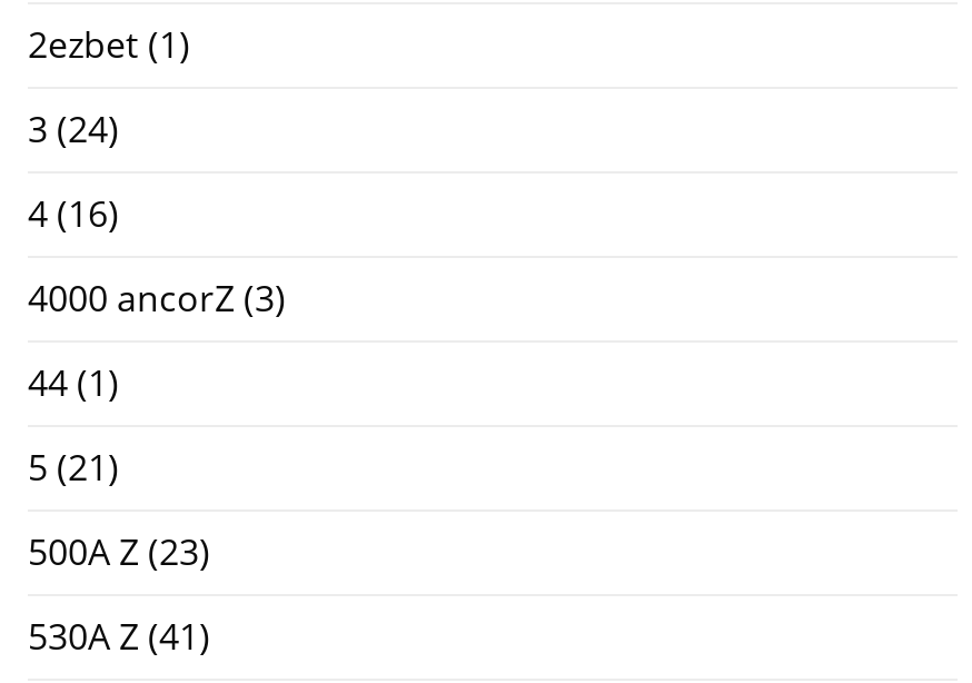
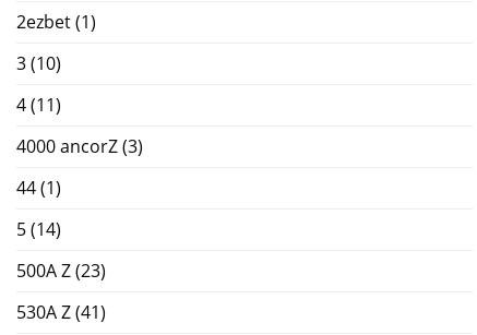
[28,105,119,154] 3 (24) -> [16,52,61,76] 3 (10)
[28,190,119,238] 4 (16) -> [16,93,61,117] 4 (11)
[28,443,119,492] 5 (21) -> [16,217,61,241] 5 (14)

